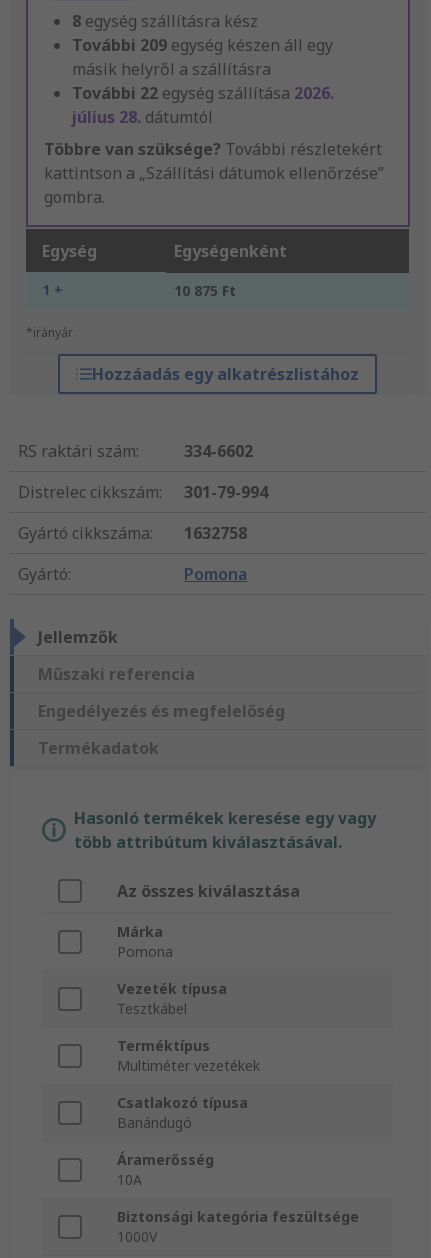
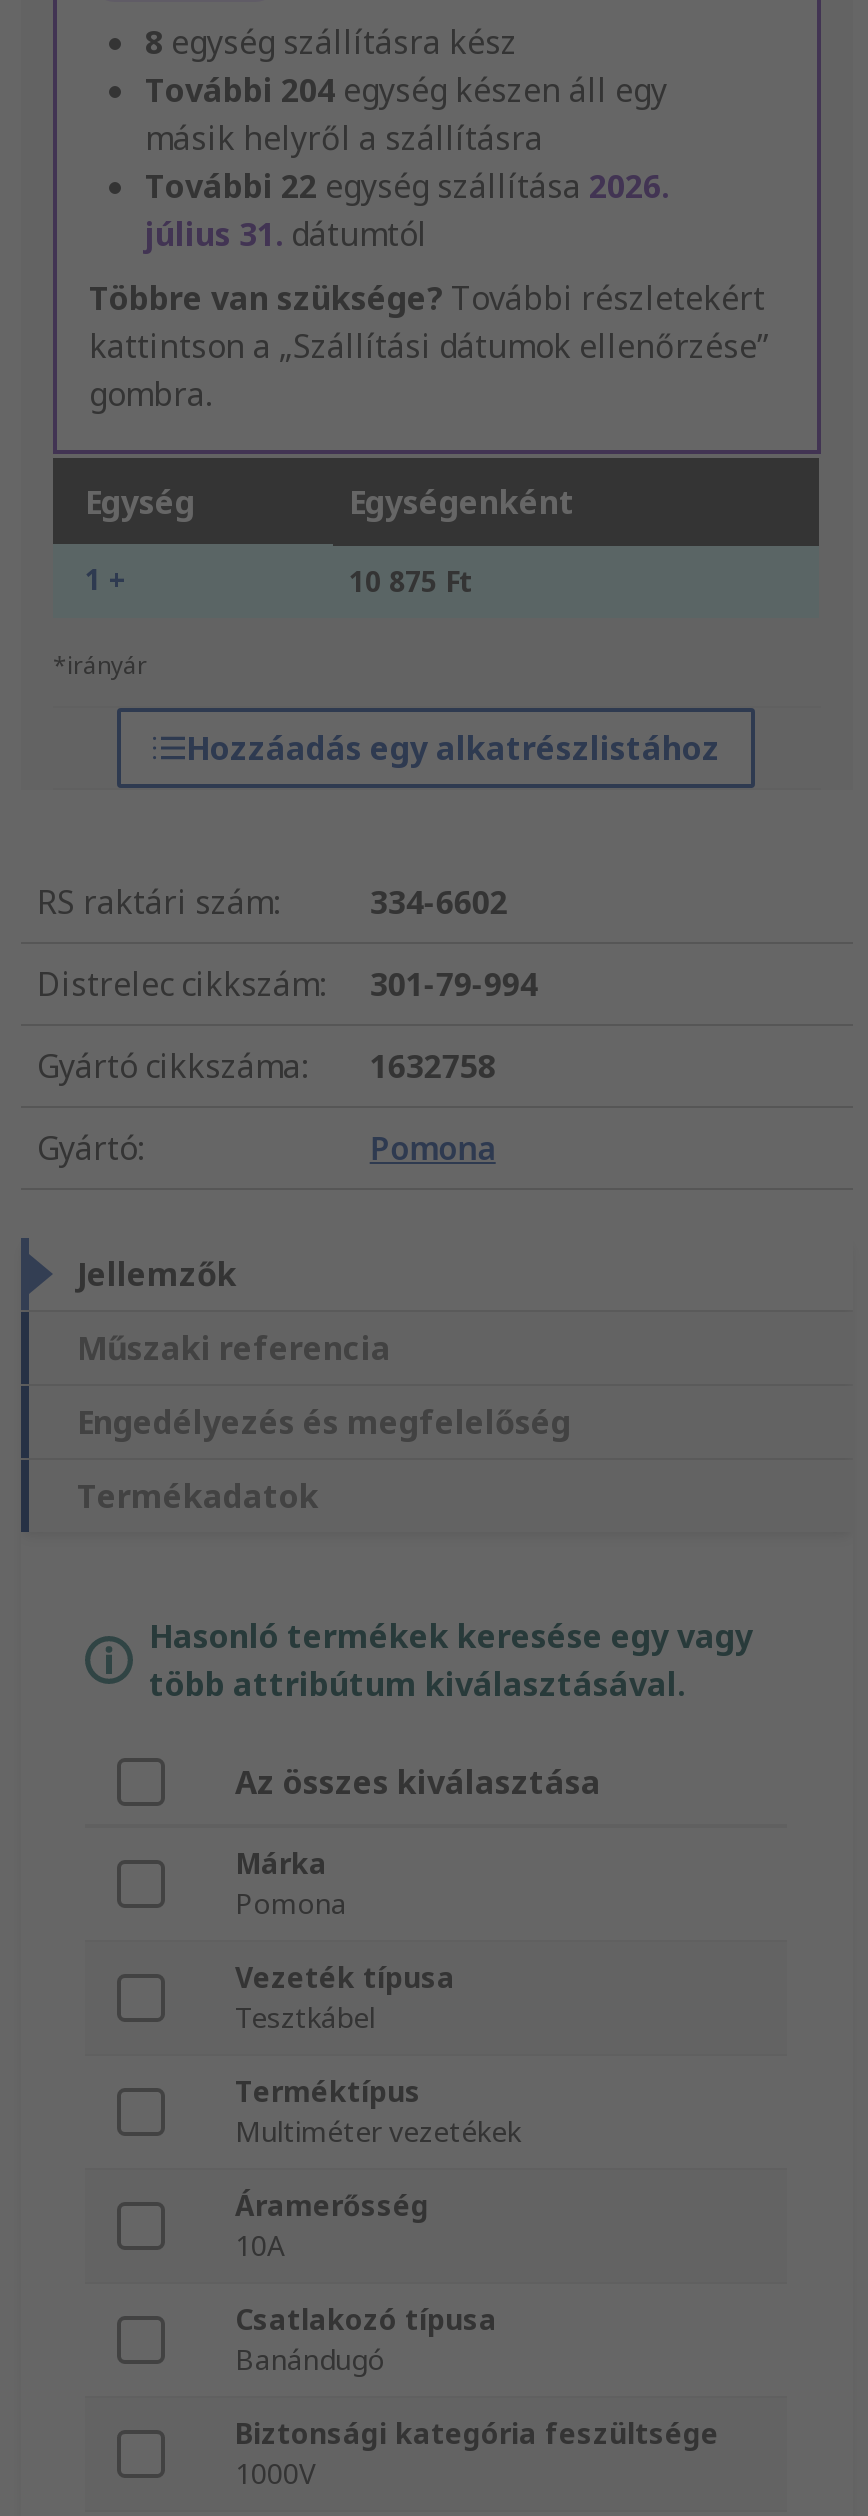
[72,34,333,56] További 209 egység készen áll egy -> [145,69,667,113] További 204 egység készen áll egy
[72,106,213,128] július 28. dátumtól -> [145,213,427,257] július 31. dátumtól
moved [117,1093,248,1132] -> [235,2301,497,2379]: Csatlakozó típusa | Banándugó
moved [117,1150,214,1189] -> [235,2187,429,2265]: Áramerősség | 10A

